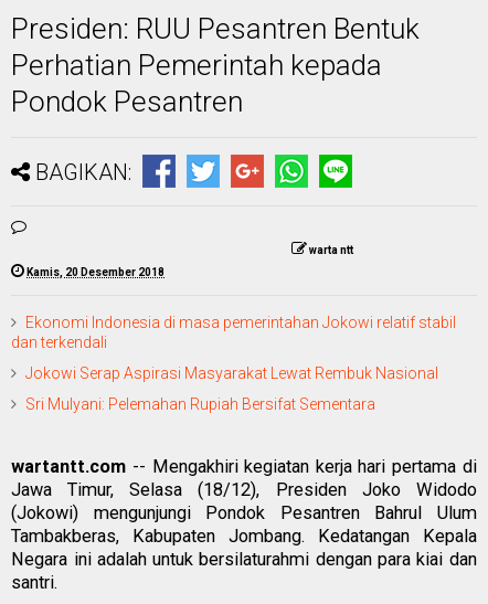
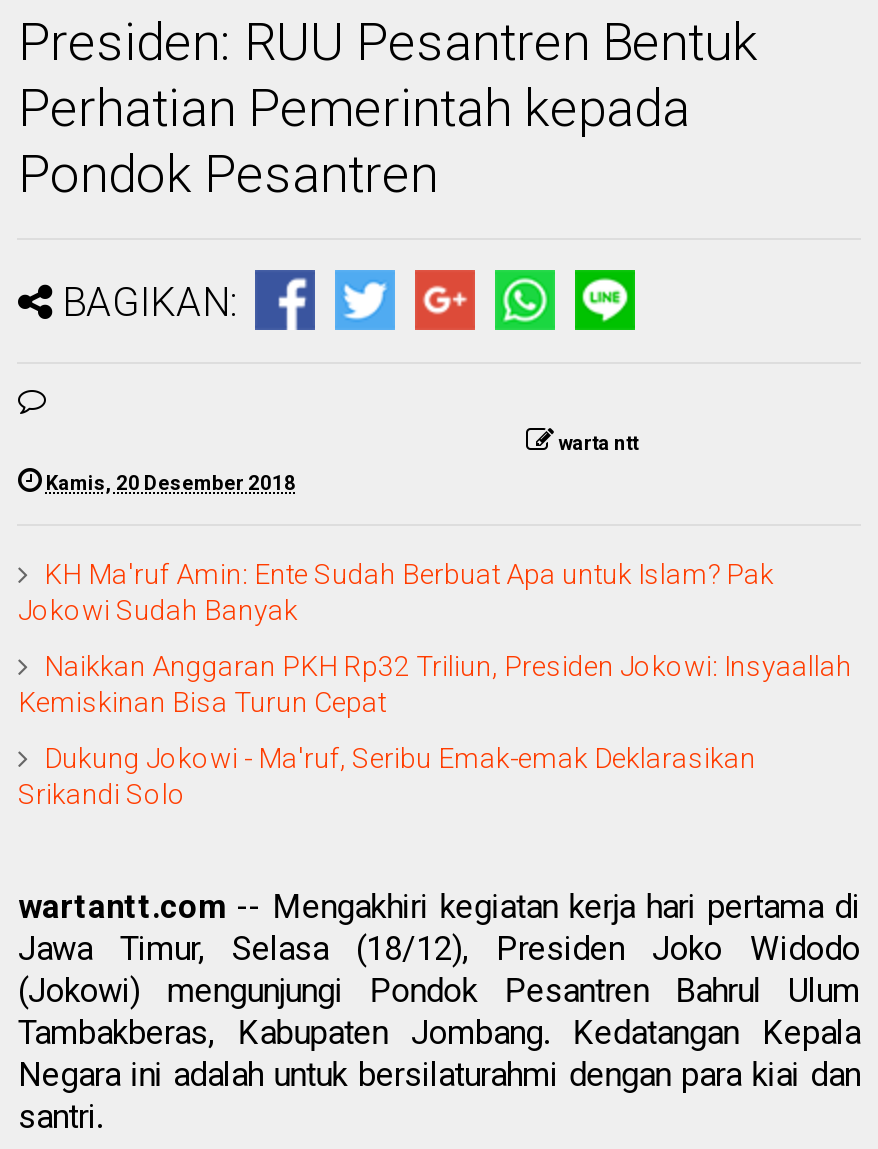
[11,314,456,351] Ekonomi Indonesia di masa pemerintahan Jokowi relatif stabil | dan terkendali -> [18,559,774,627] KH Ma'ruf Amin: Ente Sudah Berbuat Apa untuk Islam? Pak | Jokowi Sudah Banyak
[26,365,439,382] Jokowi Serap Aspirasi Masyarakat Lewat Rembuk Nasional -> [18,651,852,719] Naikkan Anggaran PKH Rp32 Triliun, Presiden Jokowi: Insyaallah | Kemiskinan Bisa Turun Cepat
[26,396,376,413] Sri Mulyani: Pelemahan Rupiah Bersifat Sementara -> [18,743,756,811] Dukung Jokowi - Ma'ruf, Seribu Emak-emak Deklarasikan | Srikandi Solo

